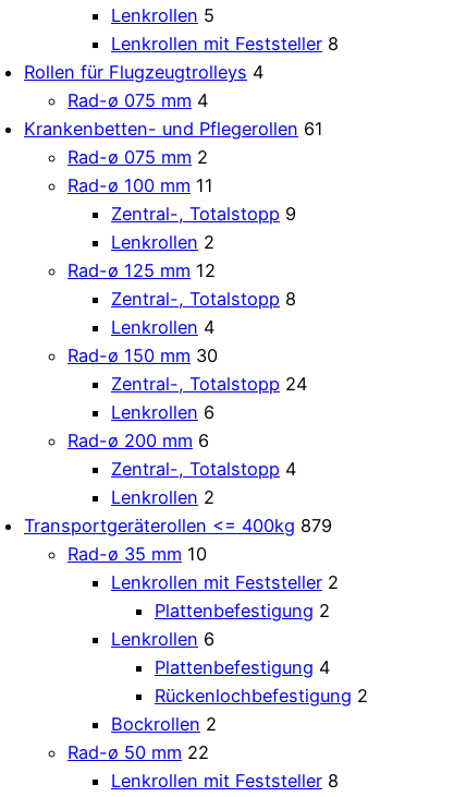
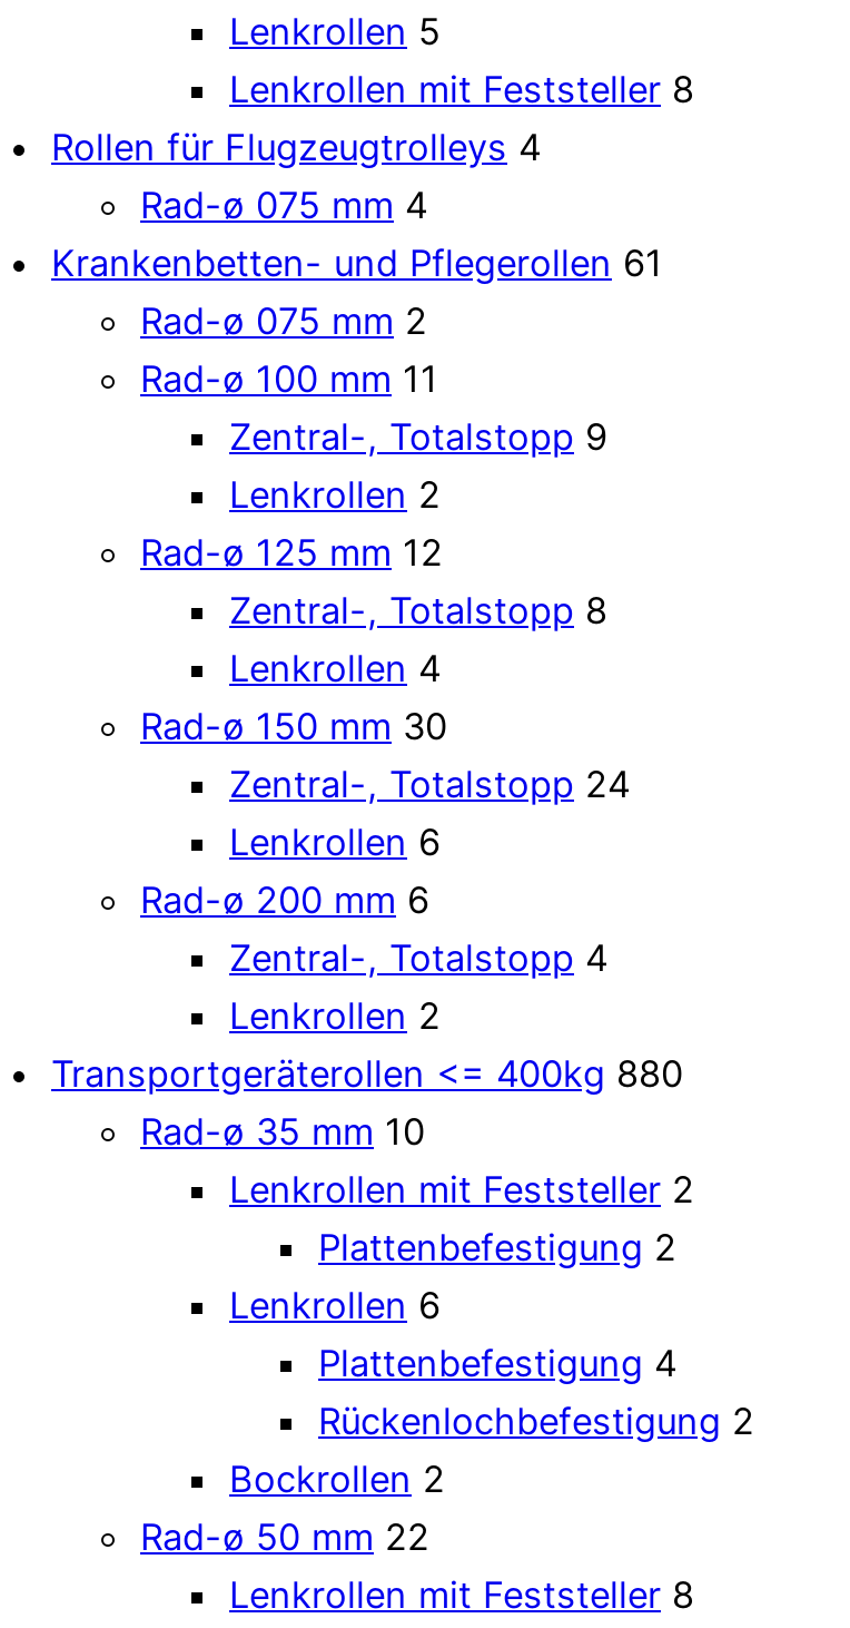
[24,515,332,537] Transportgeräterollen <= 400kg 879 -> [51,1051,683,1096] Transportgeräterollen <= 400kg 880

